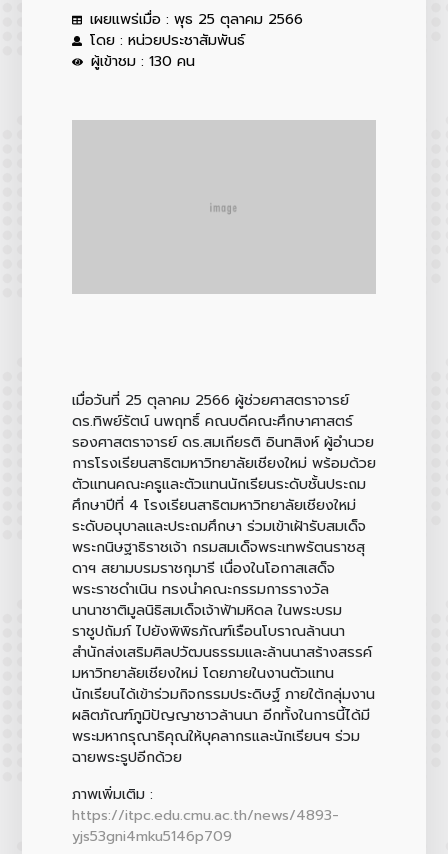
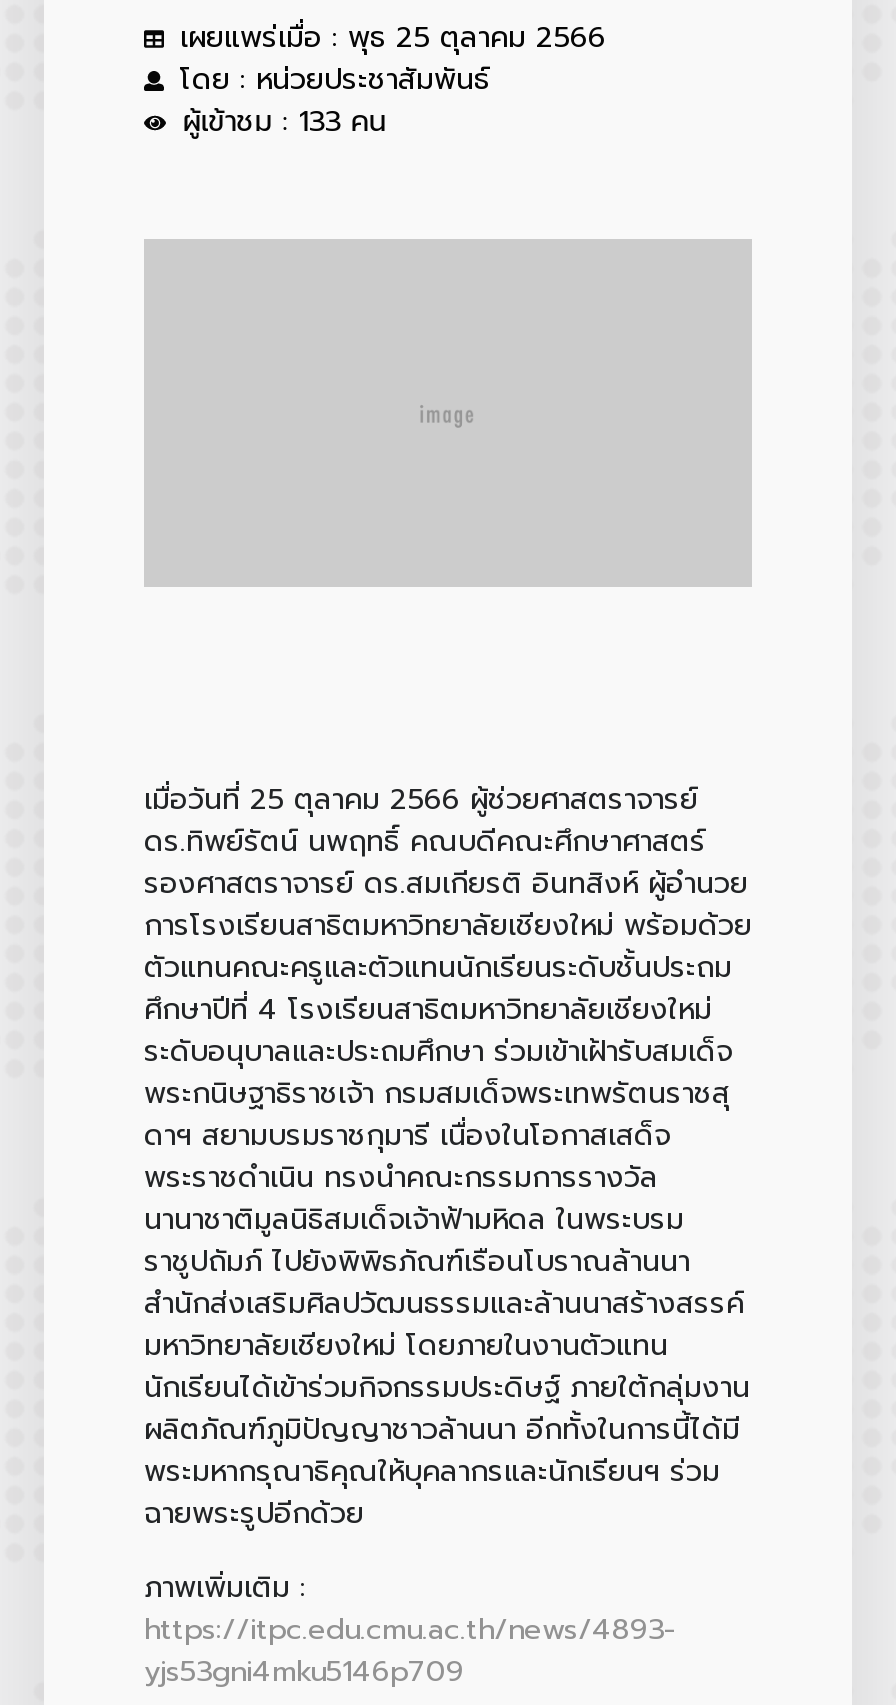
[91,50,195,72] ผู้เข้าชม : 130 คน -> [182,99,386,143] ผู้เข้าชม : 133 คน

